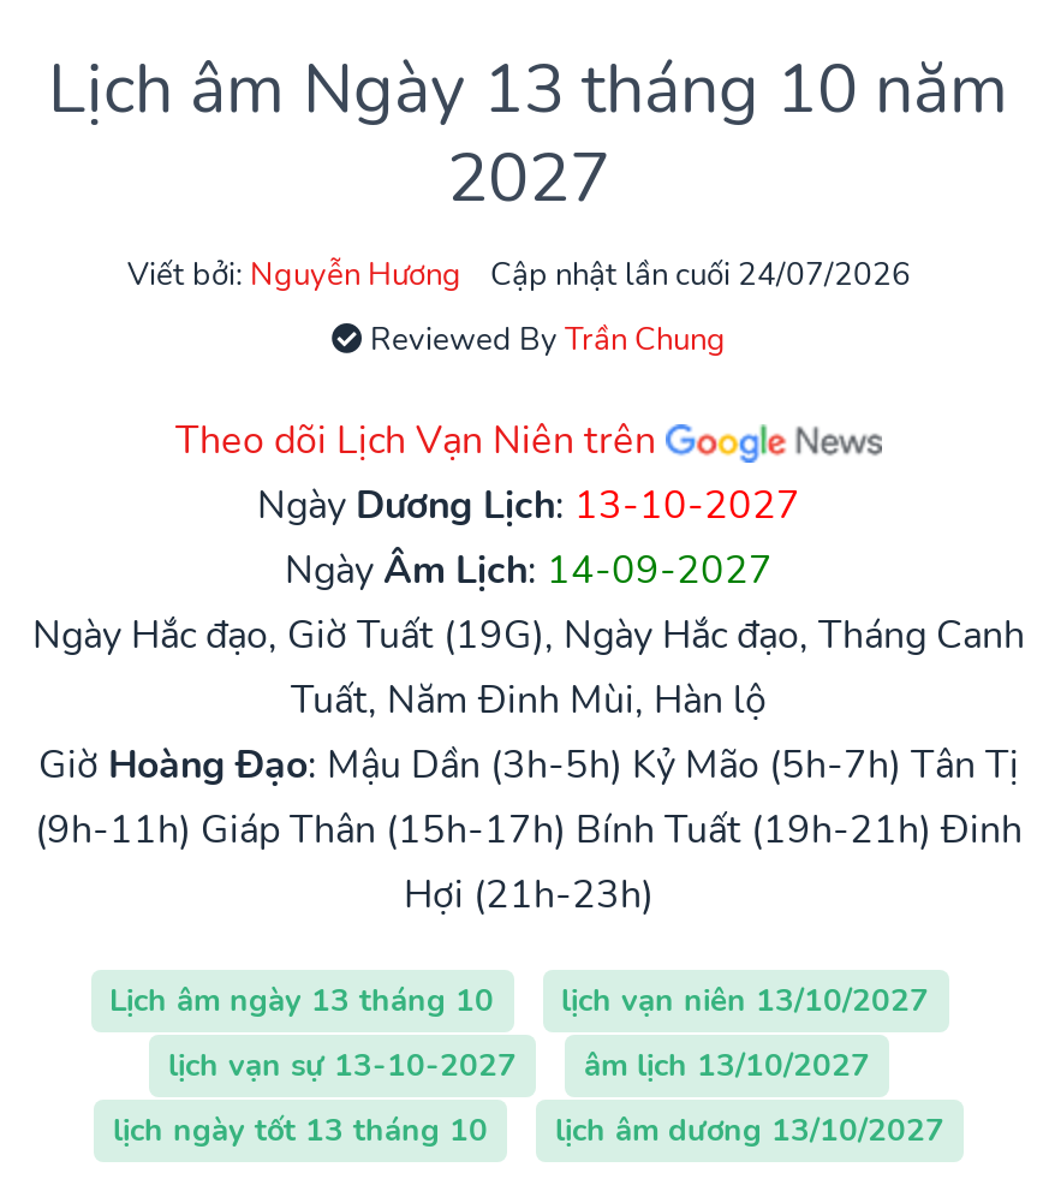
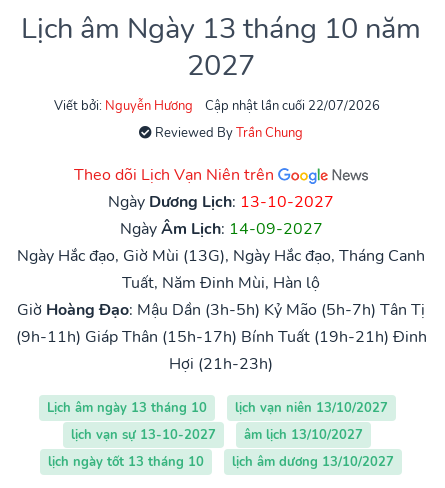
[490,254,911,297] Cập nhật lần cuối 24/07/2026 -> [205,97,380,115] Cập nhật lần cuối 22/07/2026
[32,609,1025,662] Ngày Hắc đạo, Giờ Tuất (19G), Ngày Hắc đạo, Tháng Canh -> [17,245,425,267] Ngày Hắc đạo, Giờ Mùi (13G), Ngày Hắc đạo, Tháng Canh

